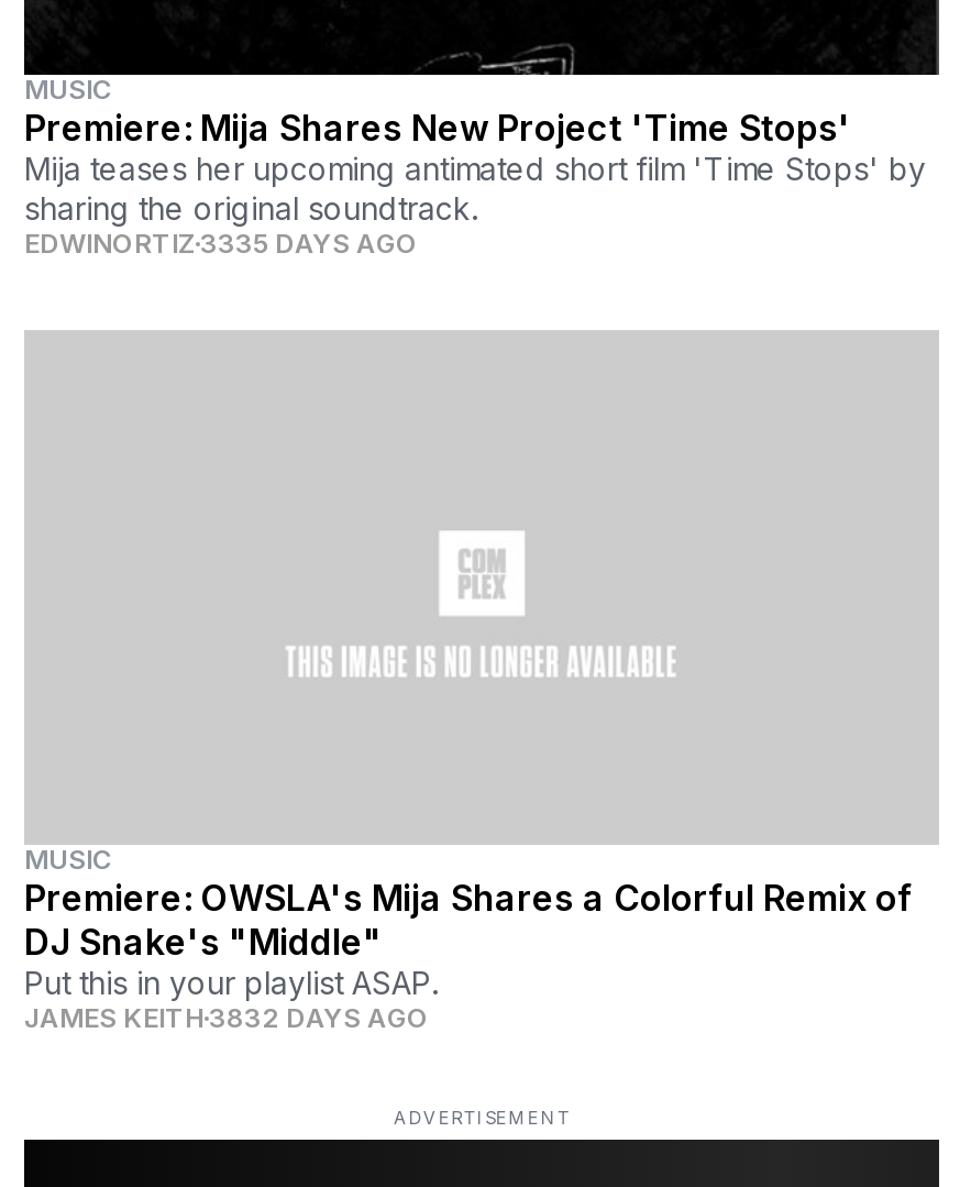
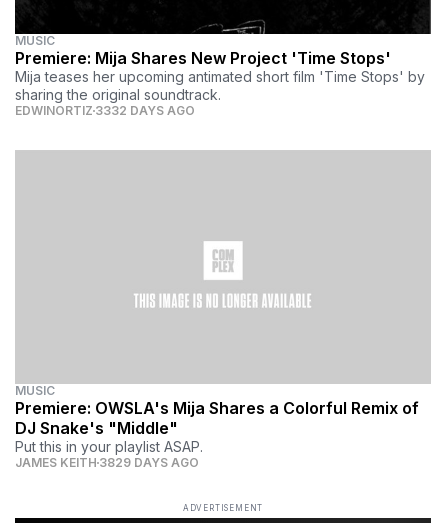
[24,227,418,260] EDWINORTIZ 3335 DAYS AGO -> [15,103,195,118] EDWINORTIZ 3332 DAYS AGO
[24,1002,429,1035] JAMES KEITH 3832 DAYS AGO -> [15,455,199,470] JAMES KEITH 3829 DAYS AGO

